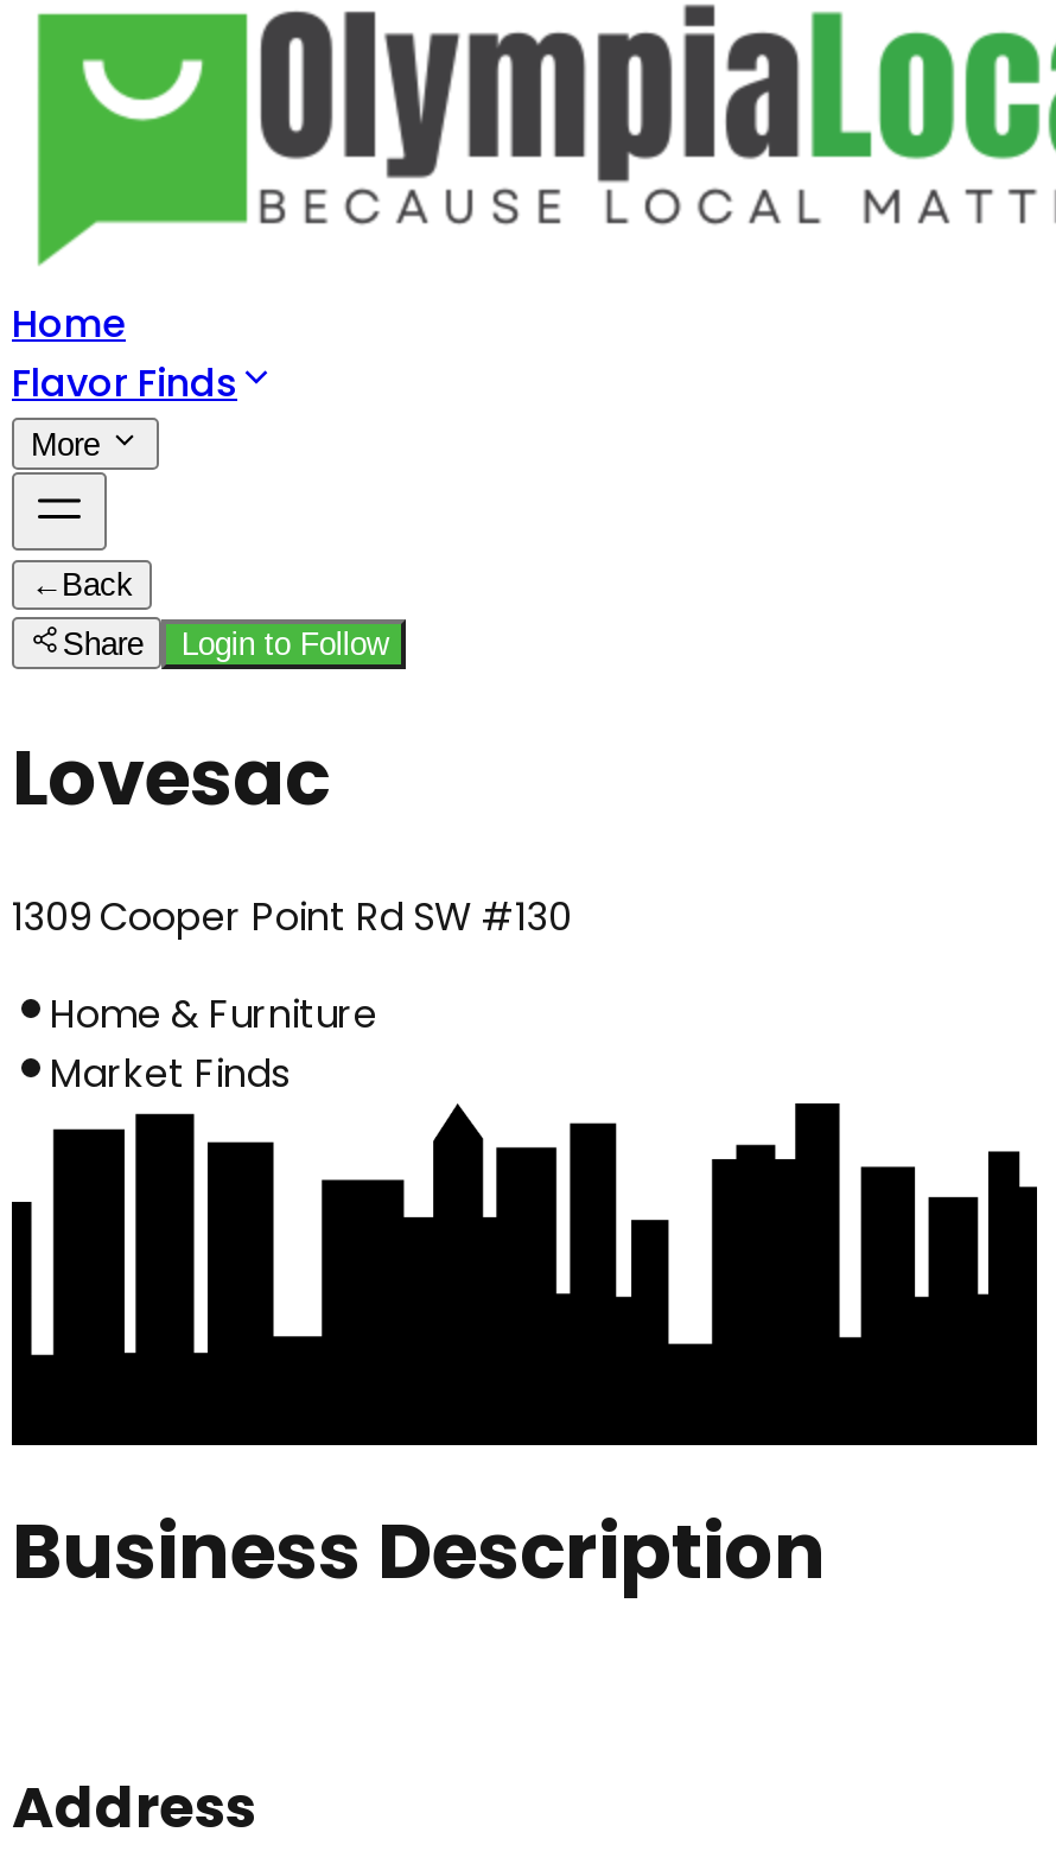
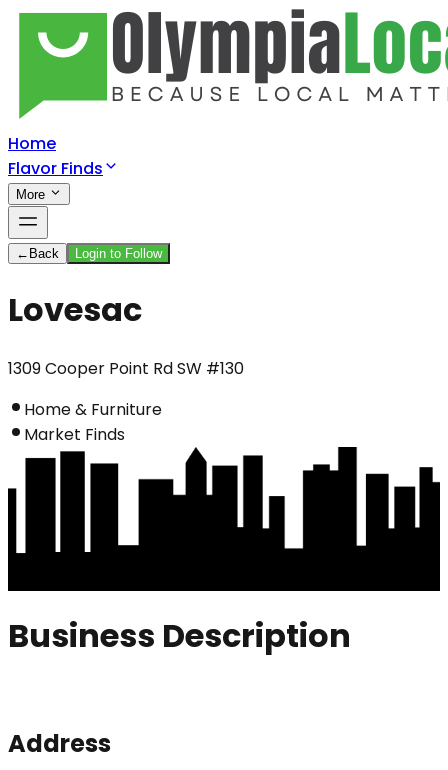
[62,626,143,662] Share -> none

